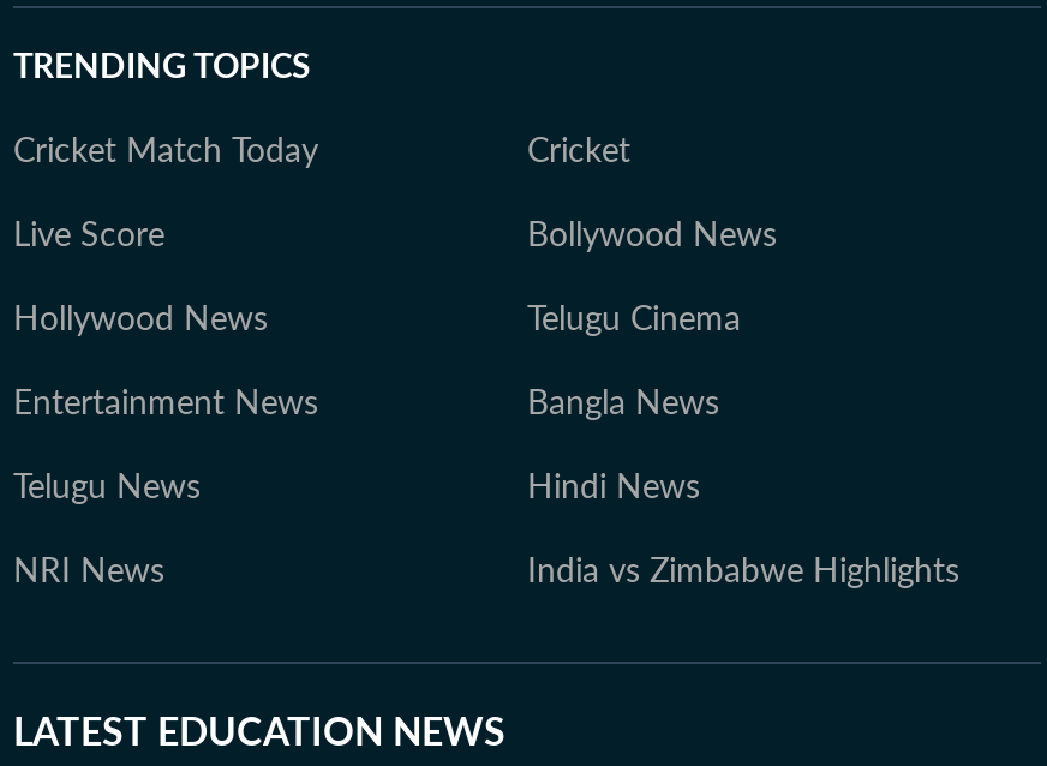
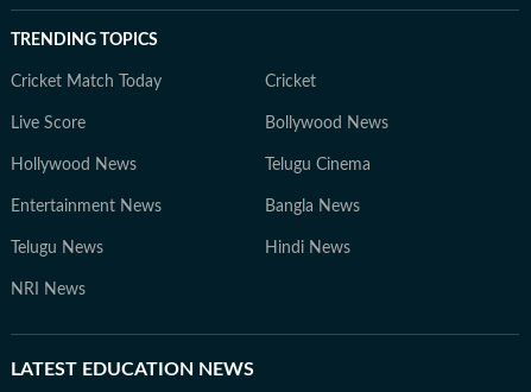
[527,556,959,590] India vs Zimbabwe Highlights -> none

